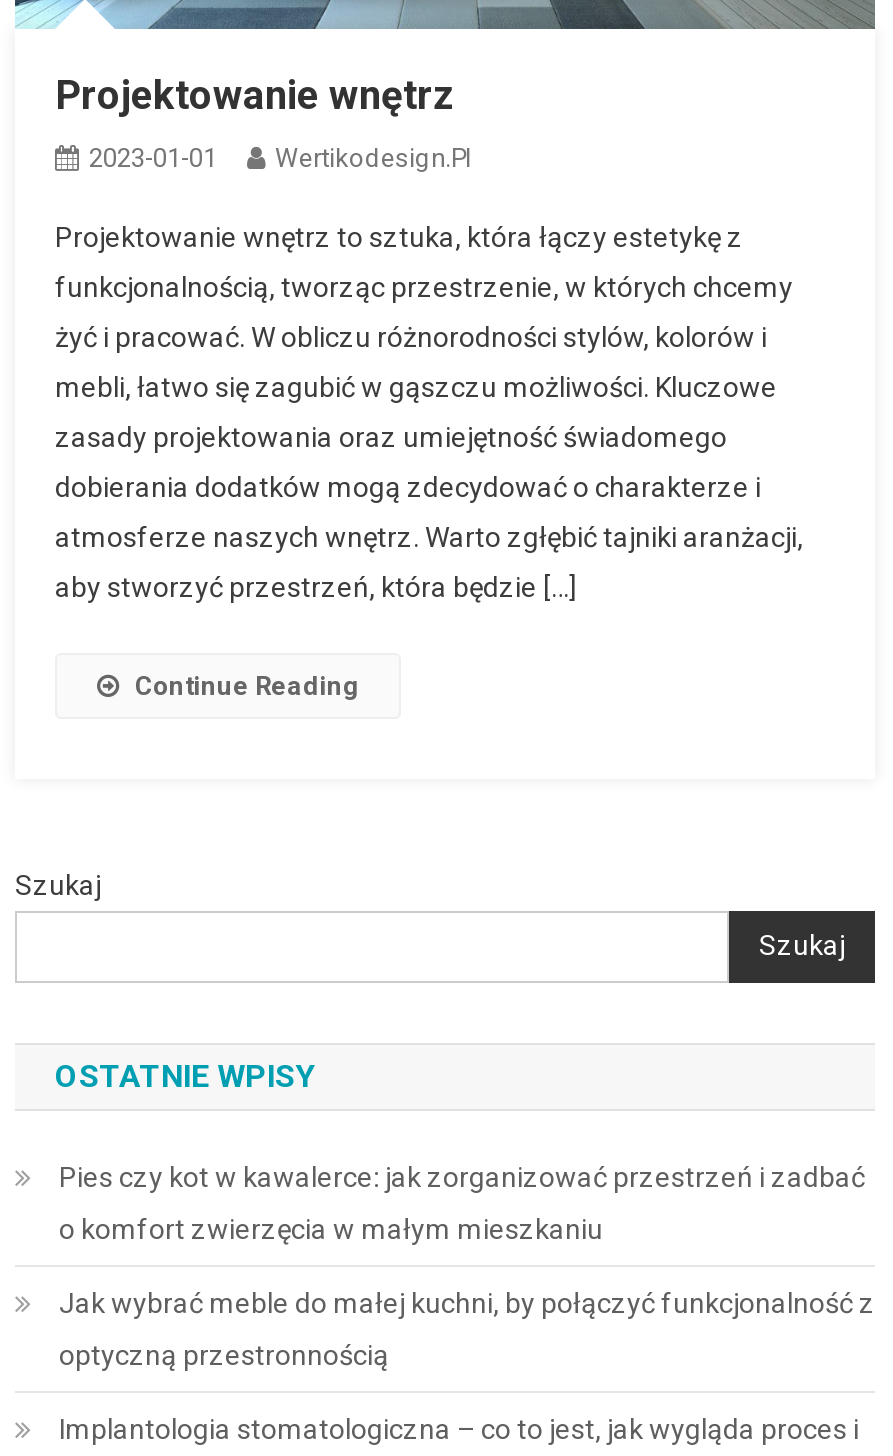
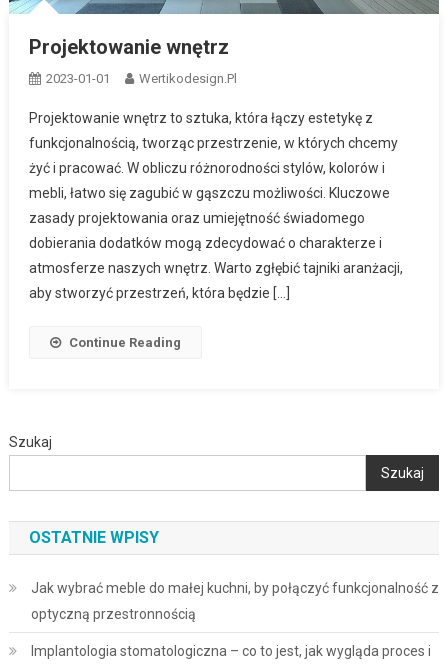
[59,1160,865,1244] Pies czy kot w kawalerce: jak zorganizować przestrzeń i zadbać | o komfort zwierzęcia w małym mieszkaniu -> none

